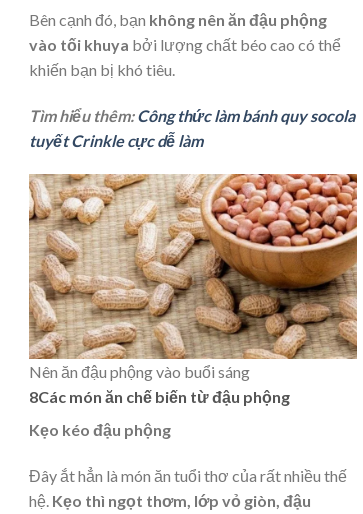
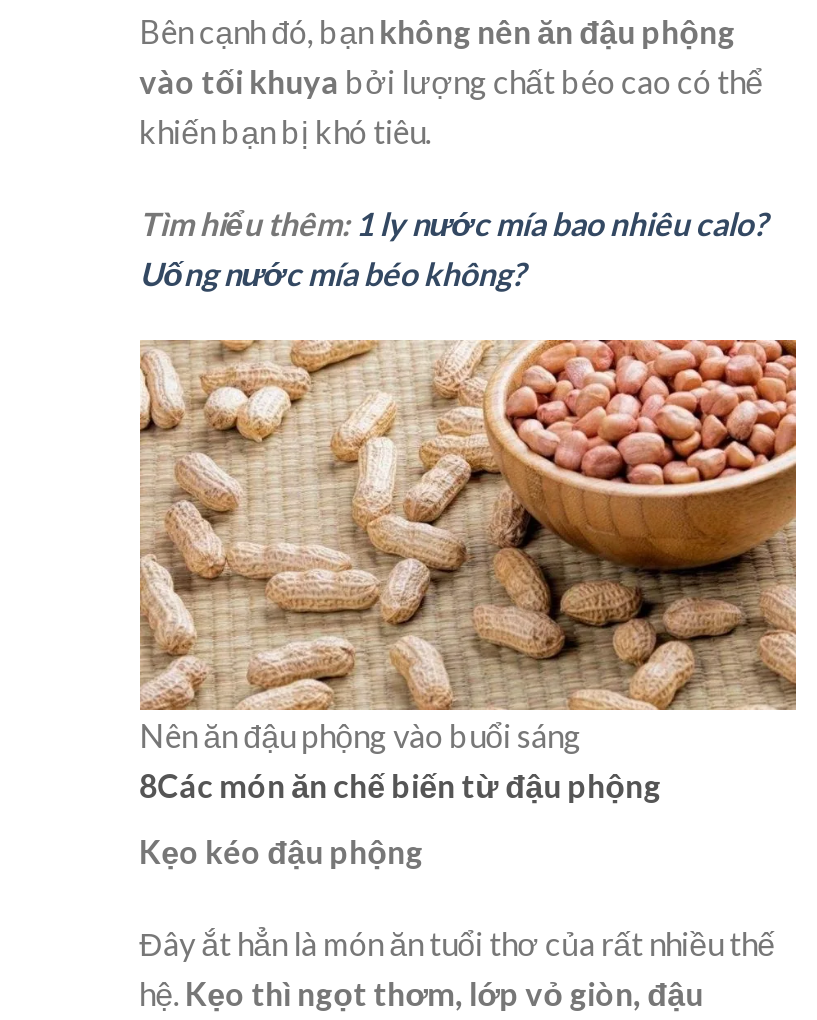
[29,106,355,150] Tìm hiểu thêm: Công thức làm bánh quy socola | tuyết Crinkle cực dễ làm -> [139,204,767,292] Tìm hiểu thêm: 1 ly nước mía bao nhiêu calo? | Uống nước mía béo không?

